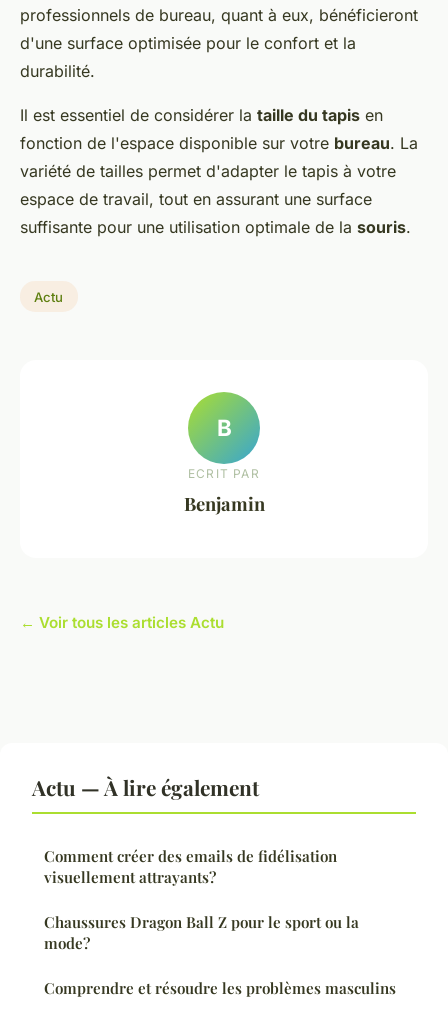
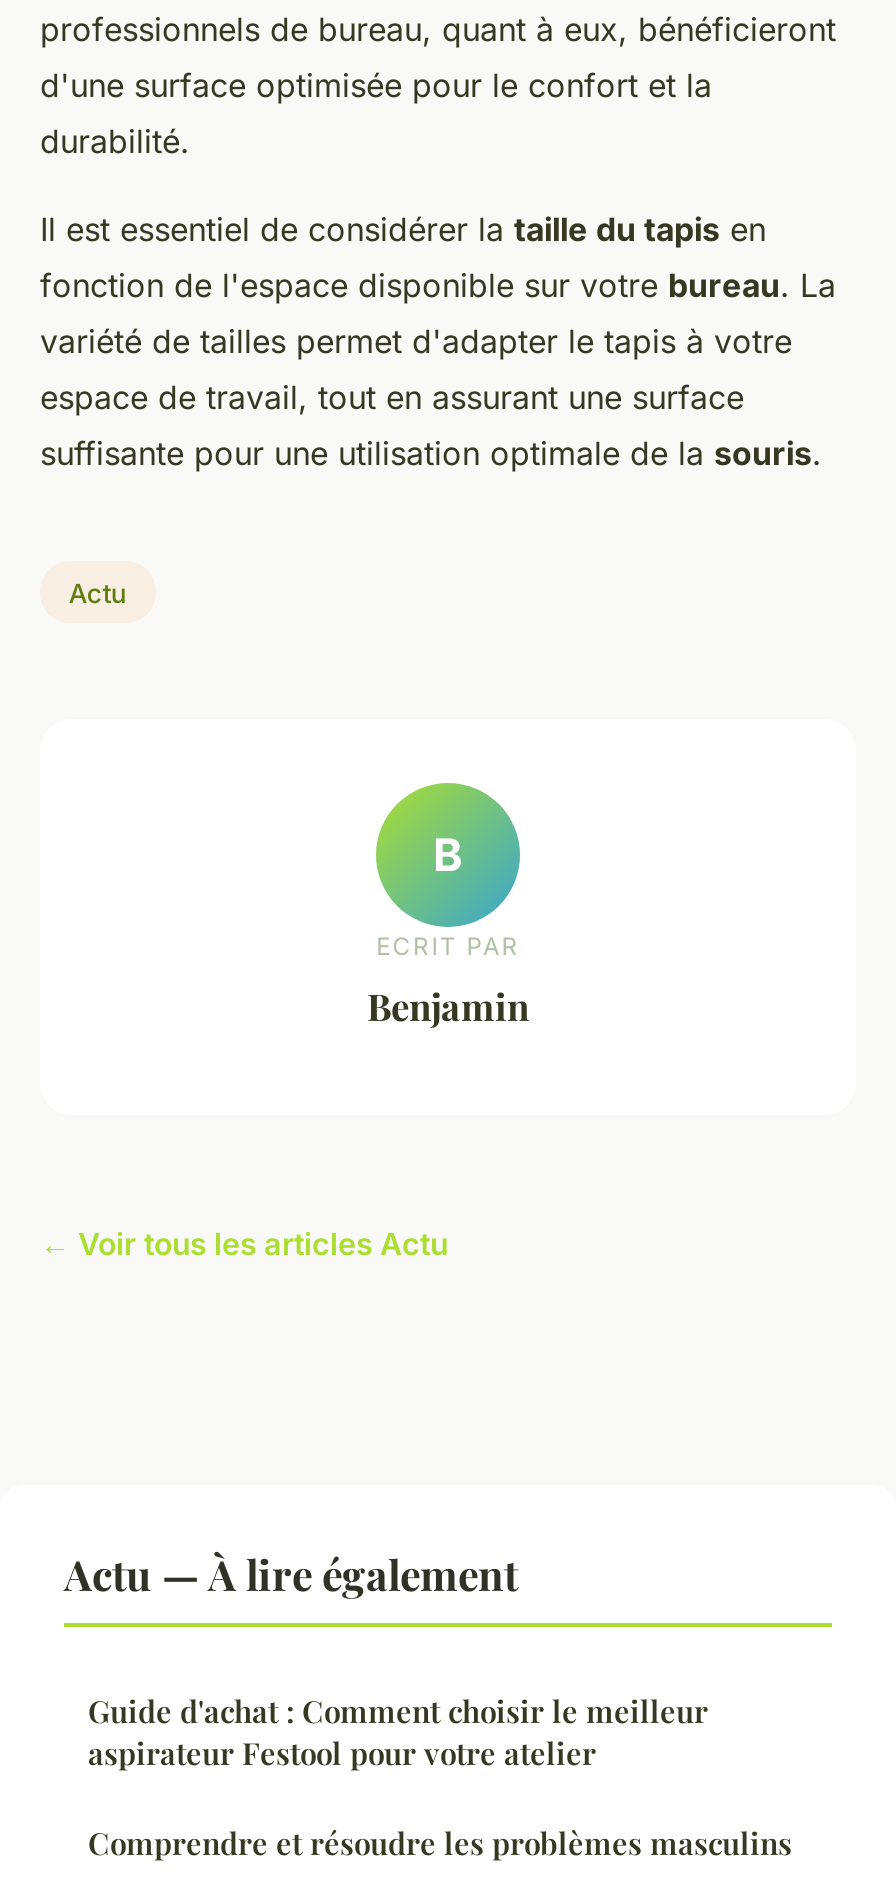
[44,846,359,953] Comment créer des emails de fidélisation | visuellement attrayants? | Chaussures Dragon Ball Z pour le sport ou la | mode? -> [88,1691,708,1773] Guide d'achat : Comment choisir le meilleur | aspirateur Festool pour votre atelier

